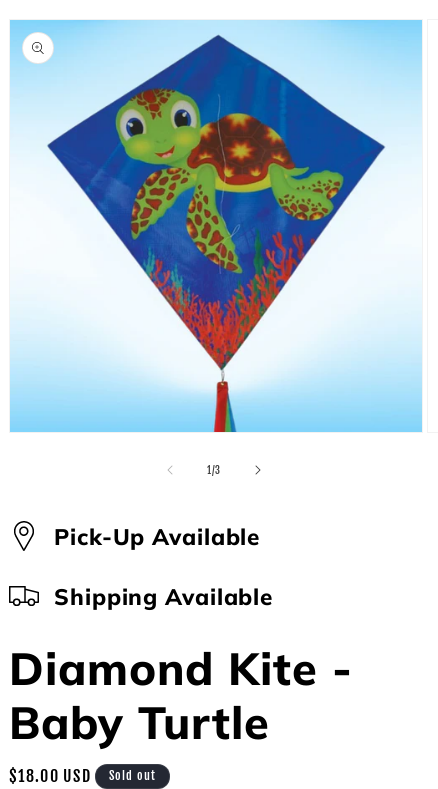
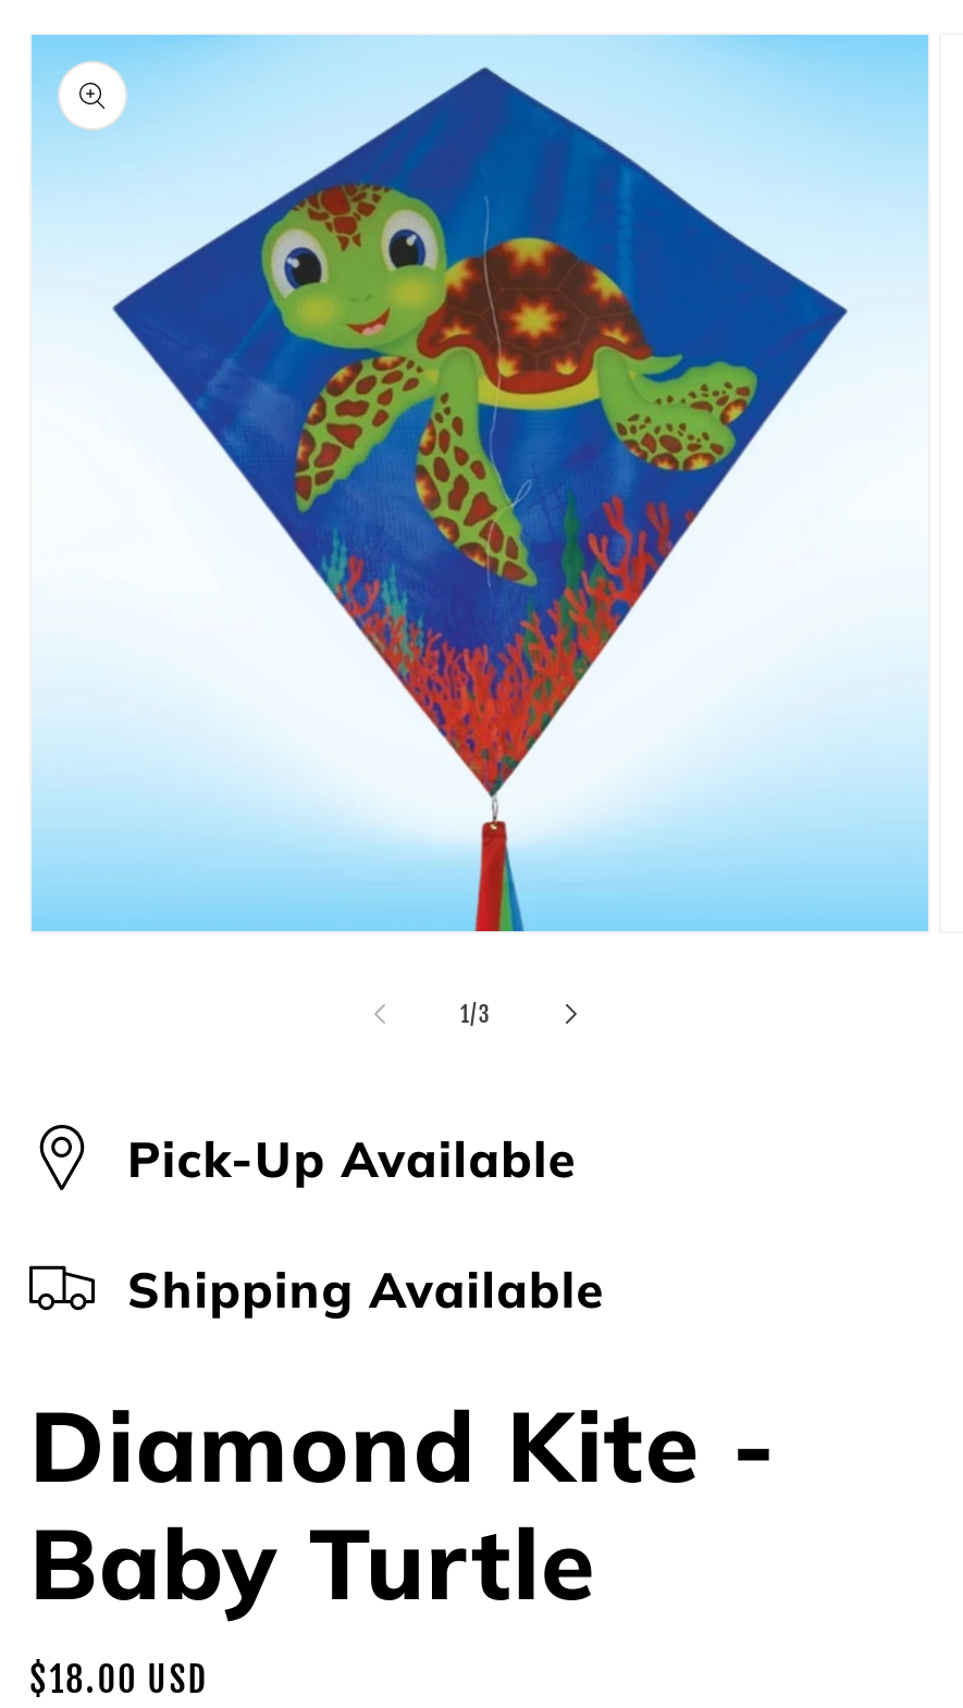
[109,768,156,783] Sold out -> none

